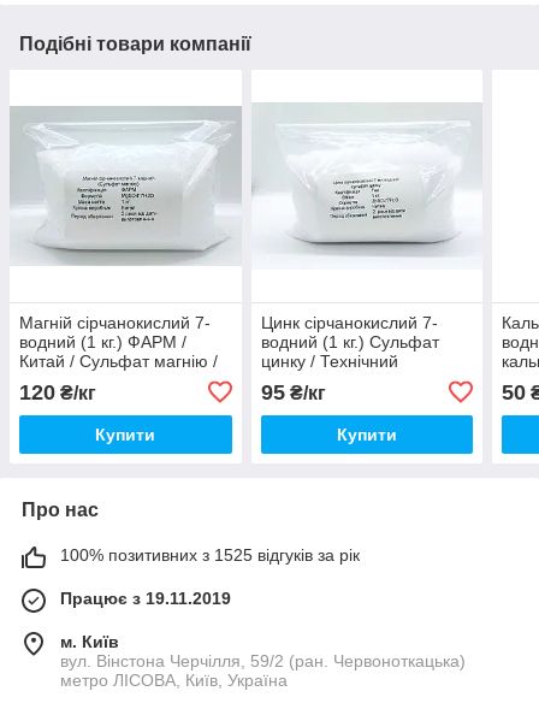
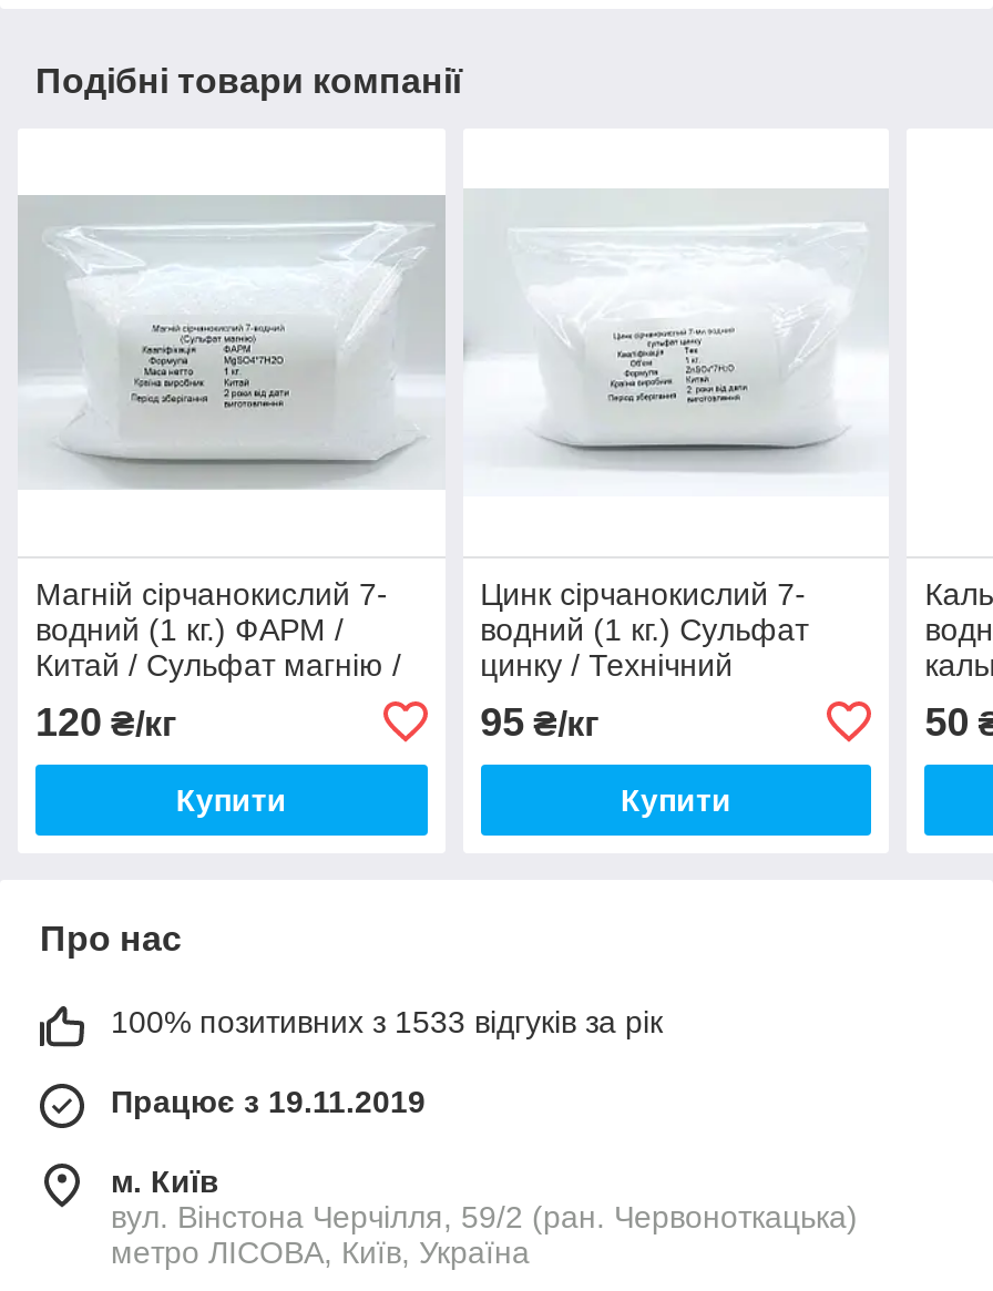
[60,545,360,564] 100% позитивних з 1525 відгуків за рік -> [111,1004,663,1039] 100% позитивних з 1533 відгуків за рік

